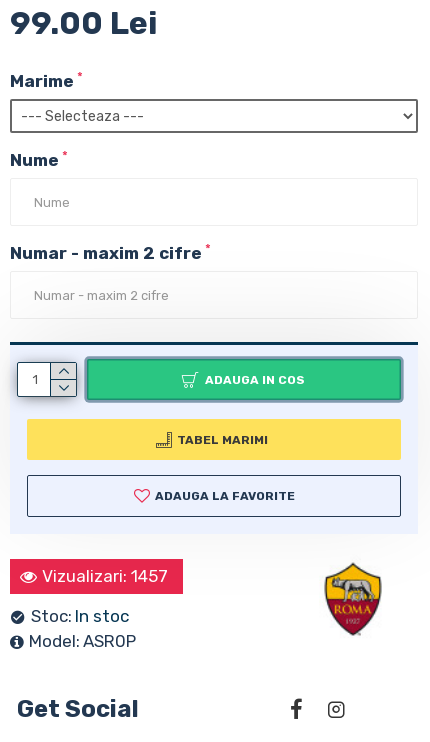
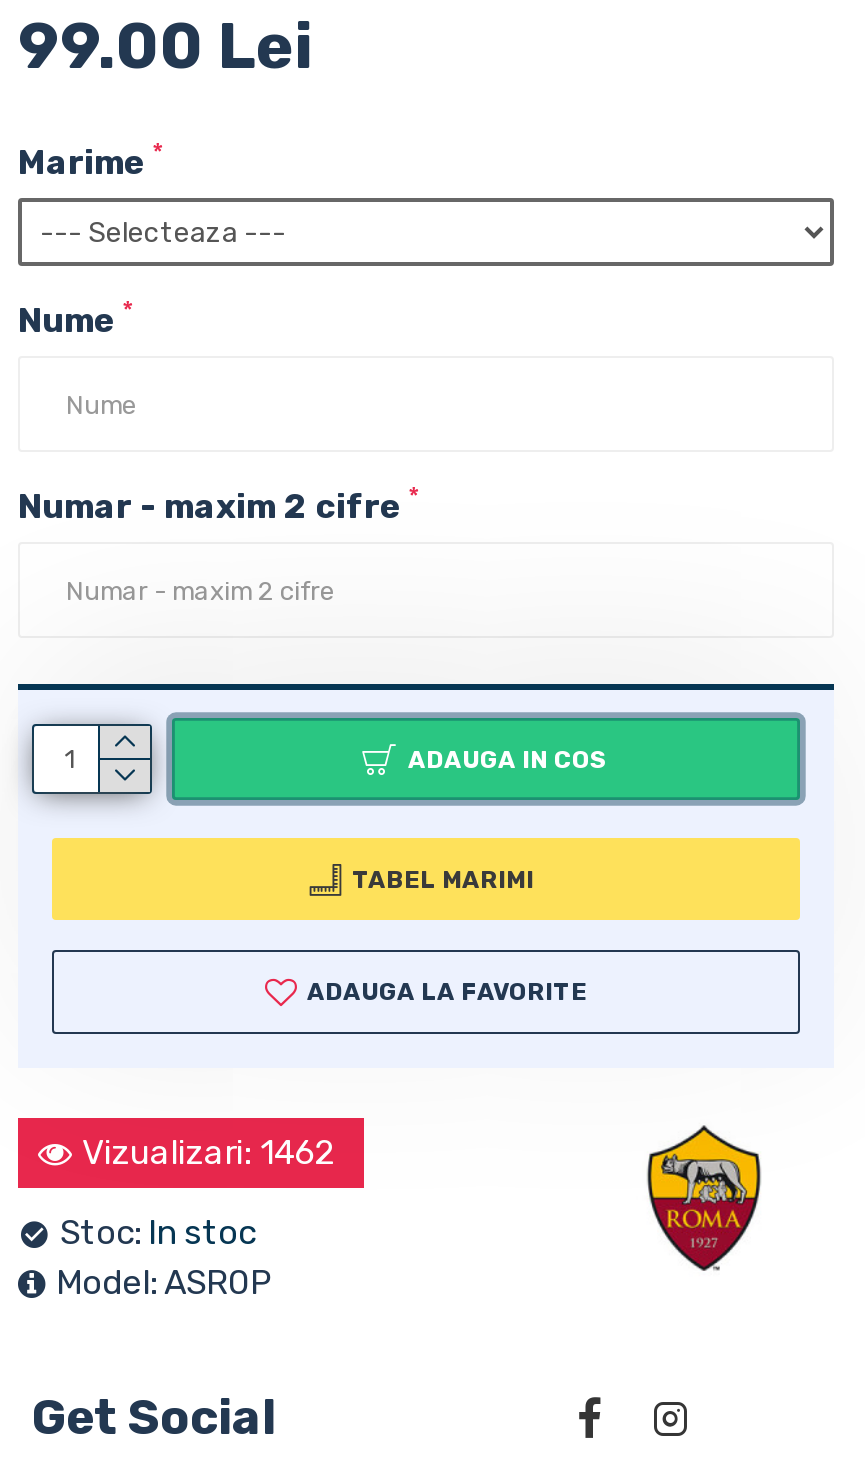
[42,566,168,586] Vizualizari: 1457 -> [82,1132,334,1172] Vizualizari: 1462

